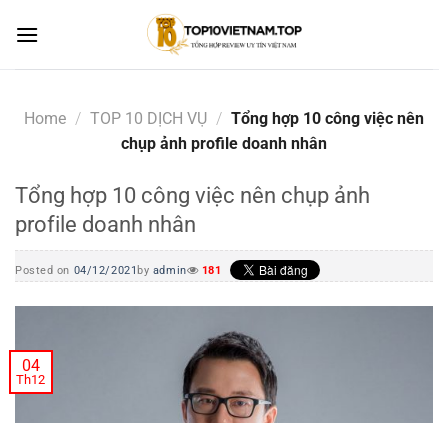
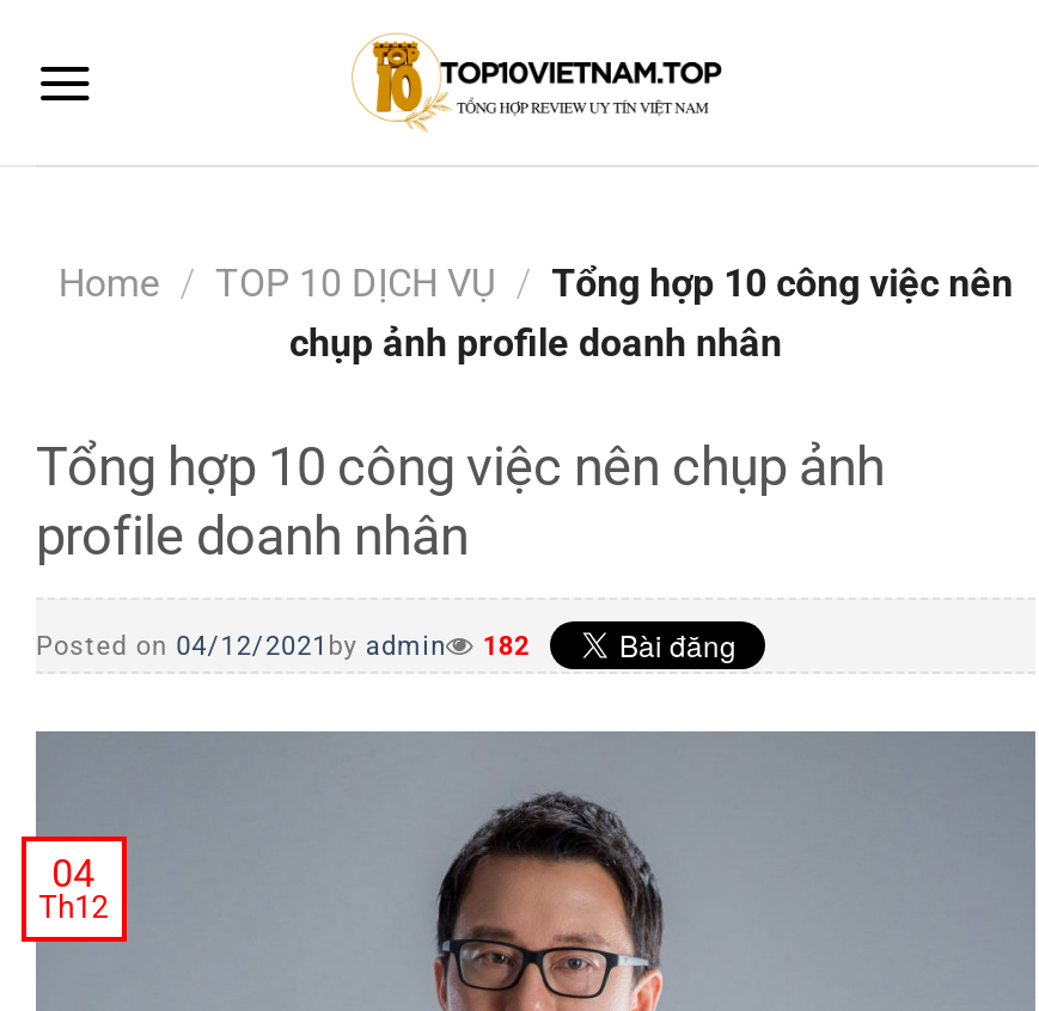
[15,264,221,277] Posted on 04/12/2021 by admin 181 -> [36,631,530,663] Posted on 04/12/2021 by admin 182

